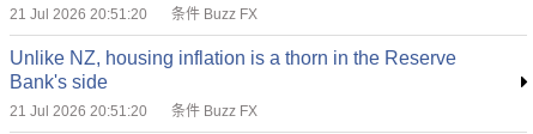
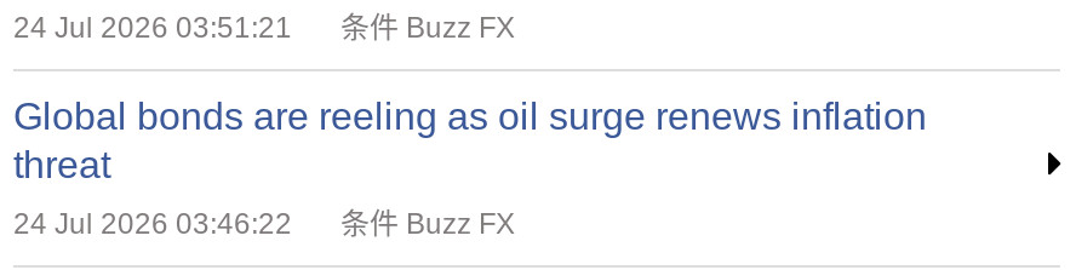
[10,6,258,22] 21 Jul 2026 20:51:20 条件 Buzz FX -> [13,10,515,44] 24 Jul 2026 03:51:21 条件 Buzz FX
[10,48,456,92] Unlike NZ, housing inflation is a thorn in the Reserve | Bank's side -> [13,96,927,185] Global bonds are reeling as oil surge renews inflation | threat
[10,103,258,119] 21 Jul 2026 20:51:20 条件 Buzz FX -> [13,207,515,240] 24 Jul 2026 03:46:22 条件 Buzz FX

